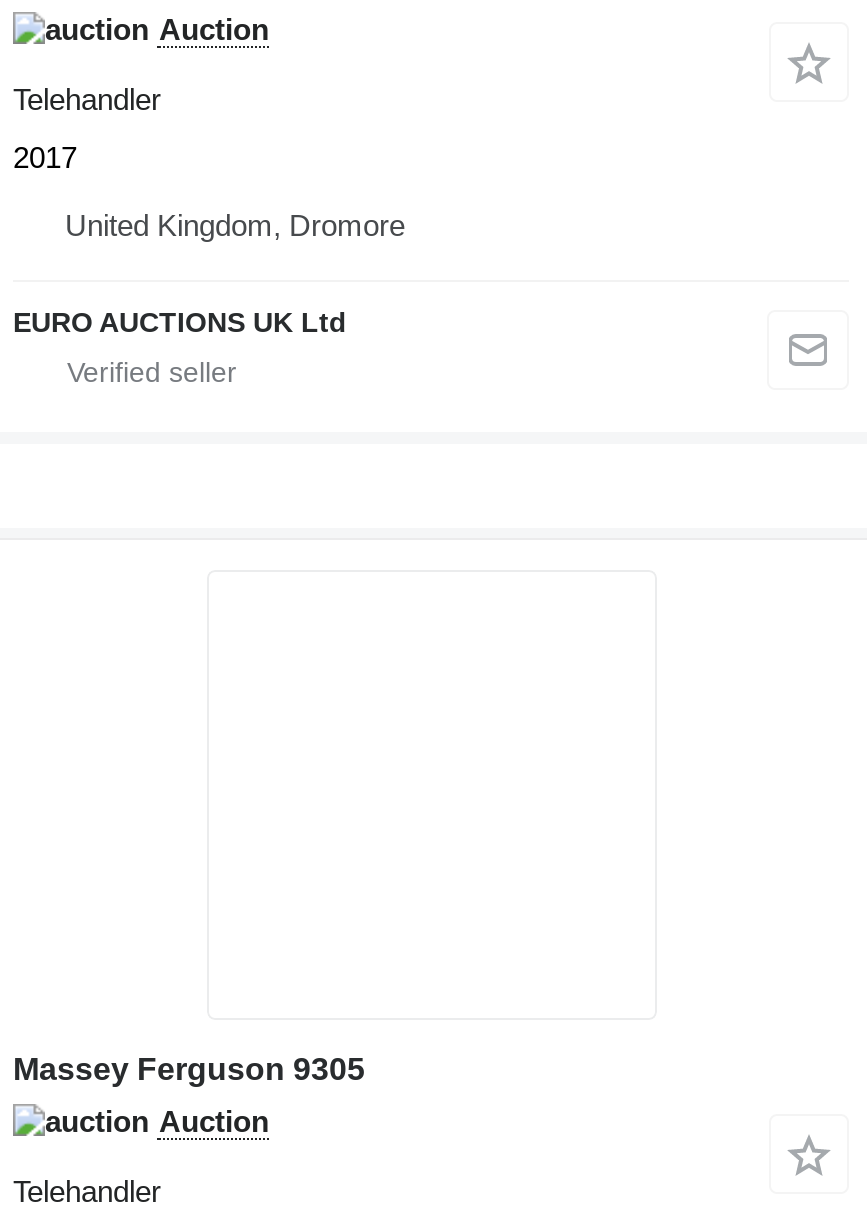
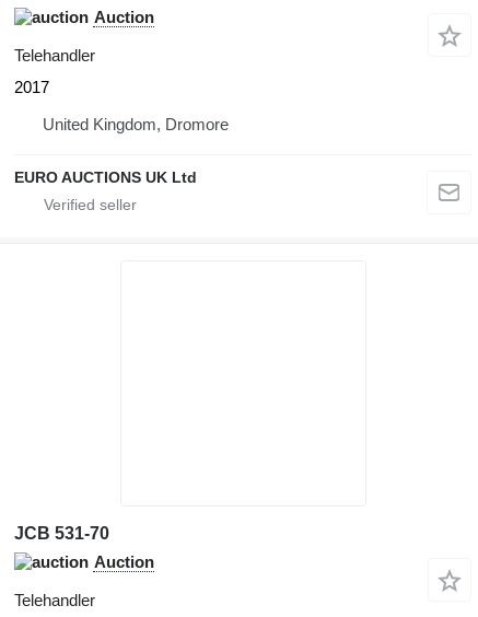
[13,1053,365,1087] Massey Ferguson 9305 -> [14,524,109,543] JCB 531-70

